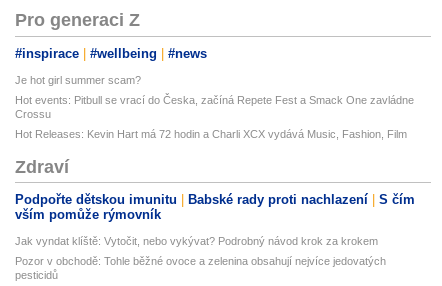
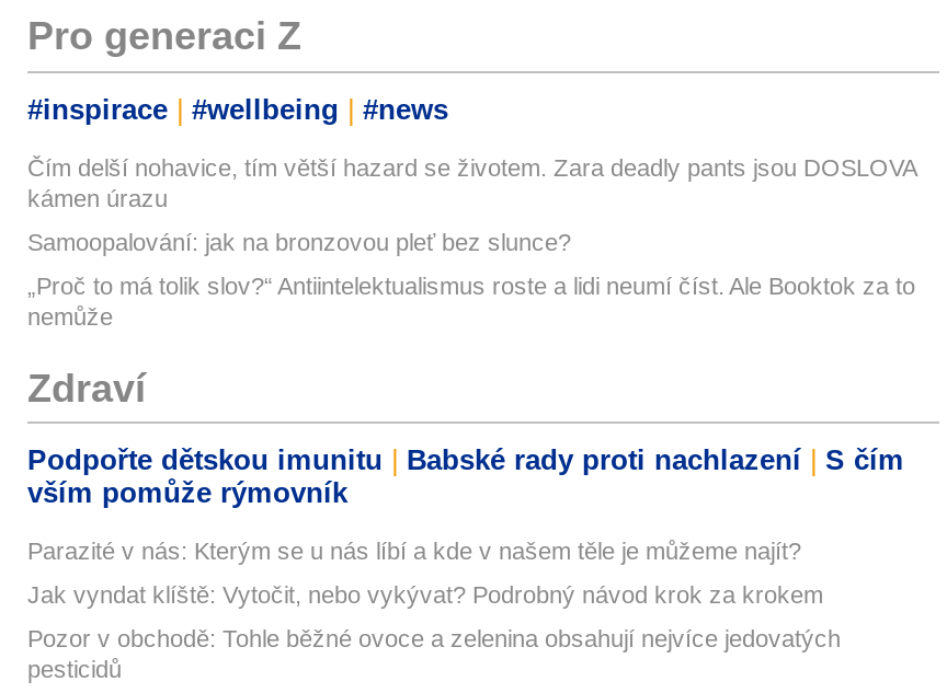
[15,74,141,86] Je hot girl summer scam? -> [27,154,915,211] Čím delší nohavice, tím větší hazard se životem. Zara deadly pants jsou DOSLOVA | kámen úrazu
[15,94,414,120] Hot events: Pitbull se vrací do Česka, začíná Repete Fest a Smack One zavládne | Crossu -> [27,228,571,255] Samoopalování: jak na bronzovou pleť bez slunce?
[15,128,407,140] Hot Releases: Kevin Hart má 72 hodin a Charli XCX vydává Music, Fashion, Film -> [27,272,915,329] „Proč to má tolik slov?“ Antiintelektualismus roste a lidi neumí číst. Ale Booktok za to | nemůže
none -> [27,538,801,564] Parazité v nás: Kterým se u nás líbí a kde v našem těle je můžeme najít?

